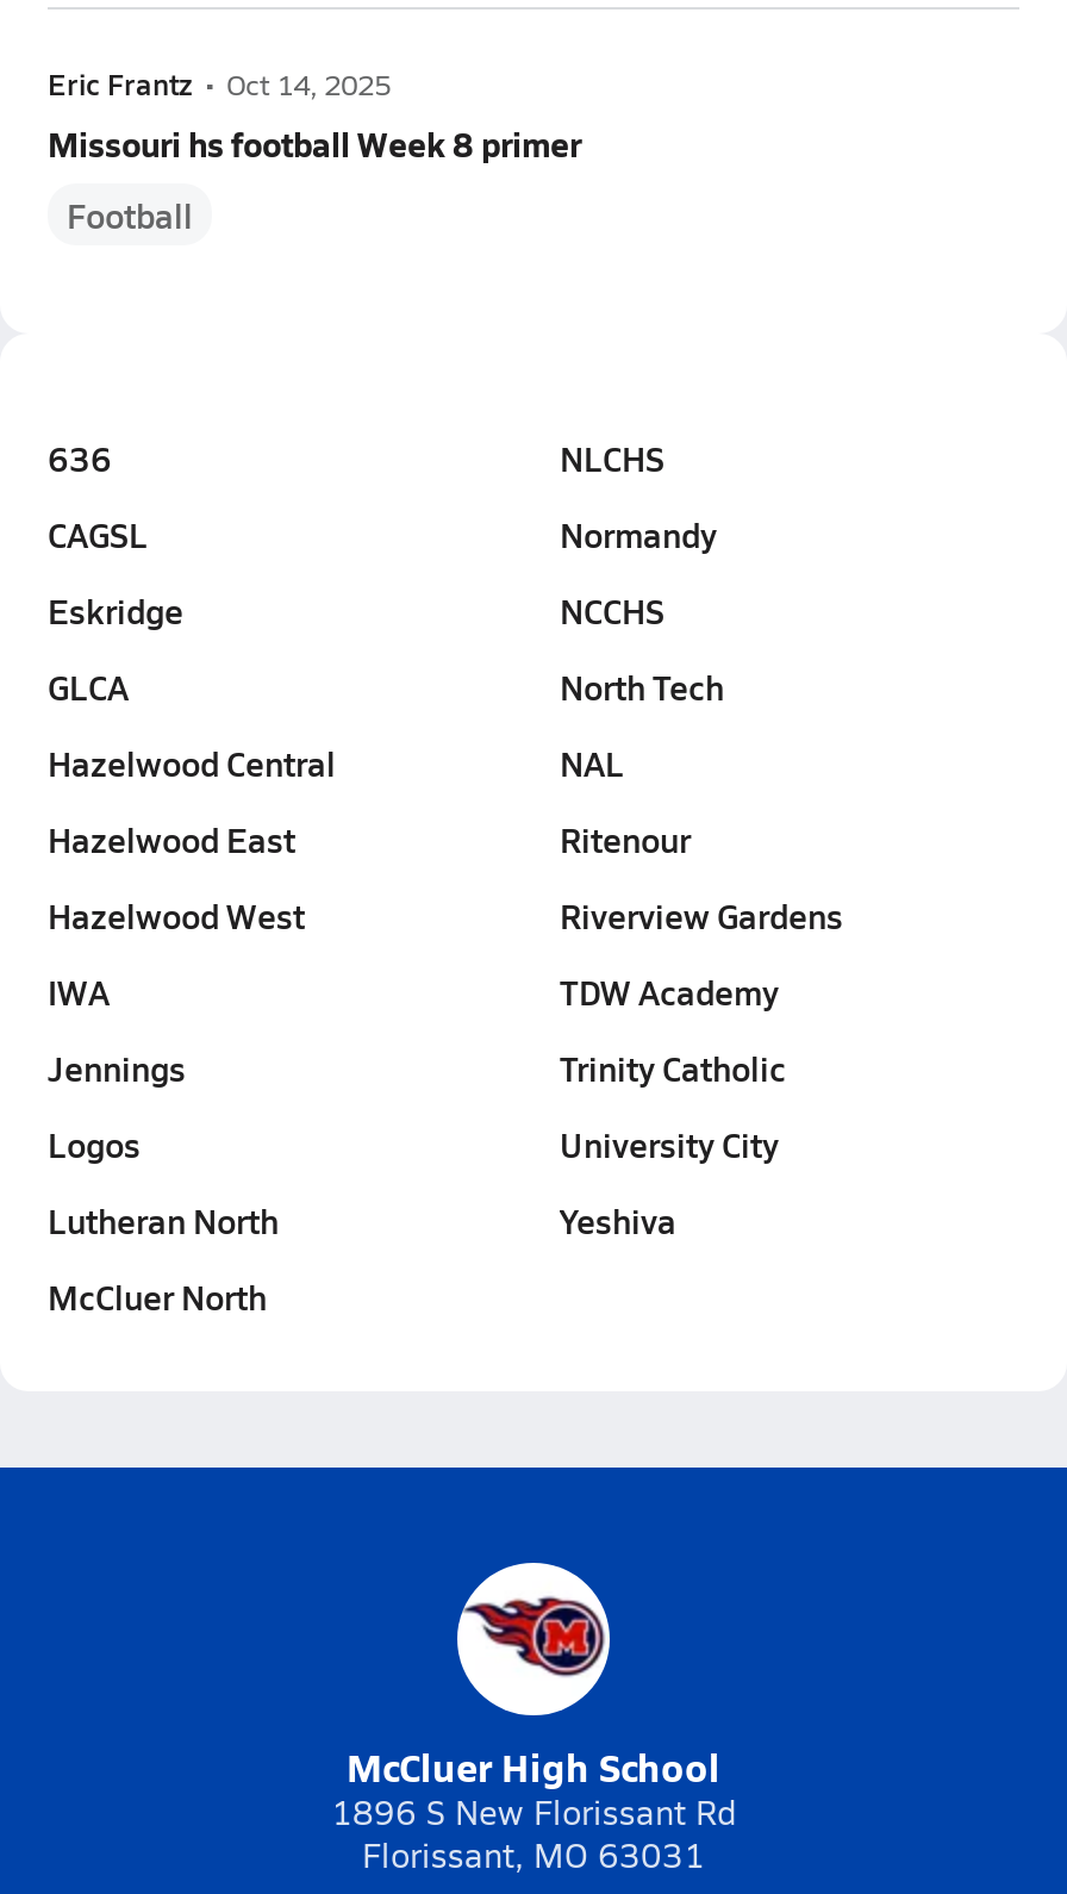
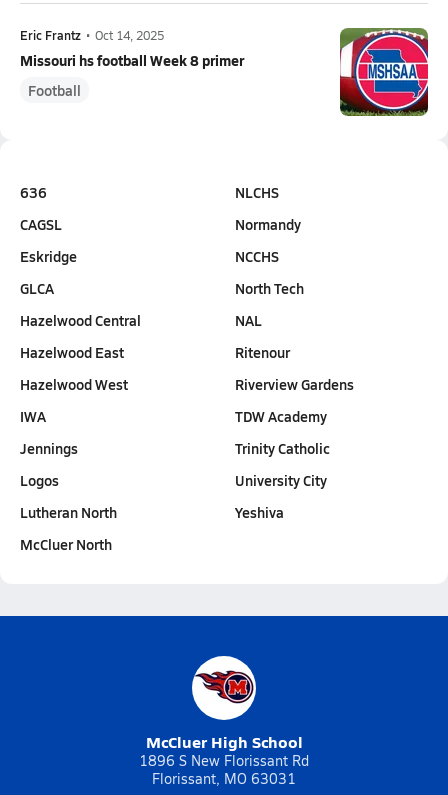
none -> [339,27,429,117] [image]

